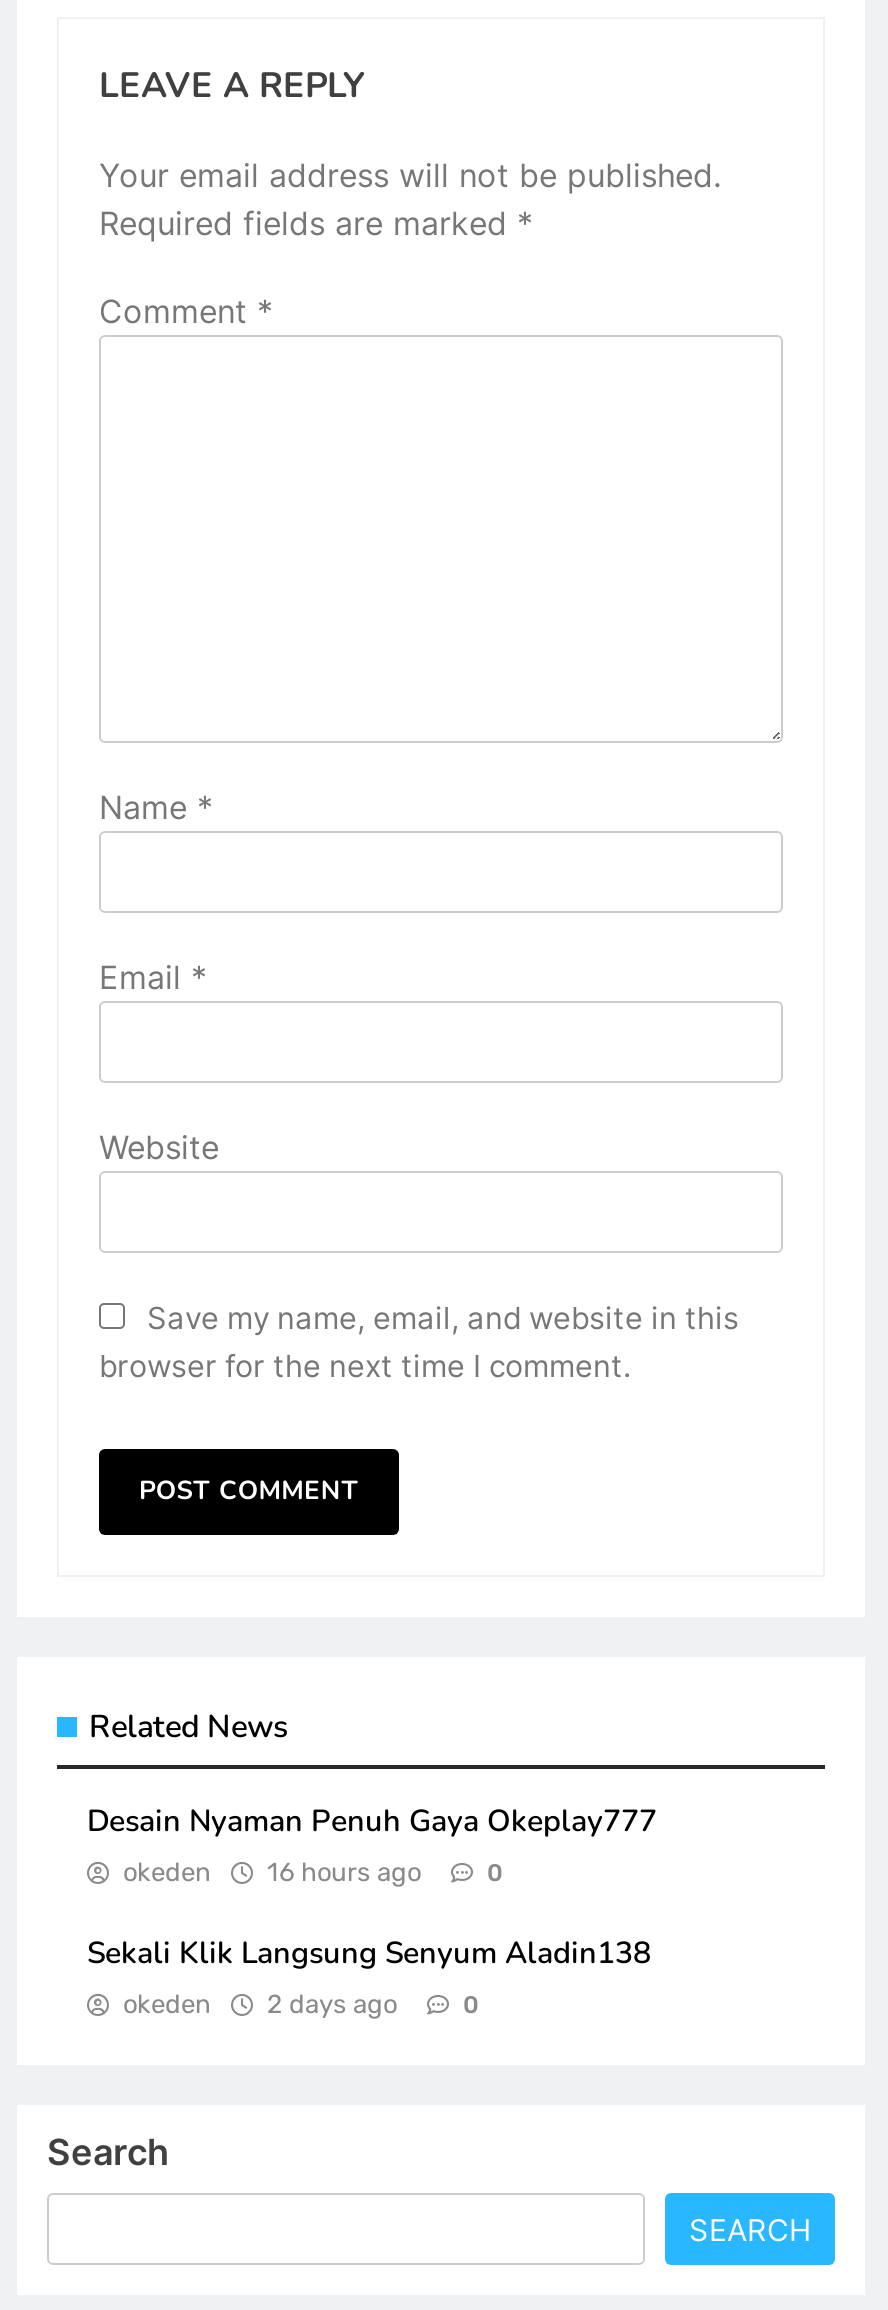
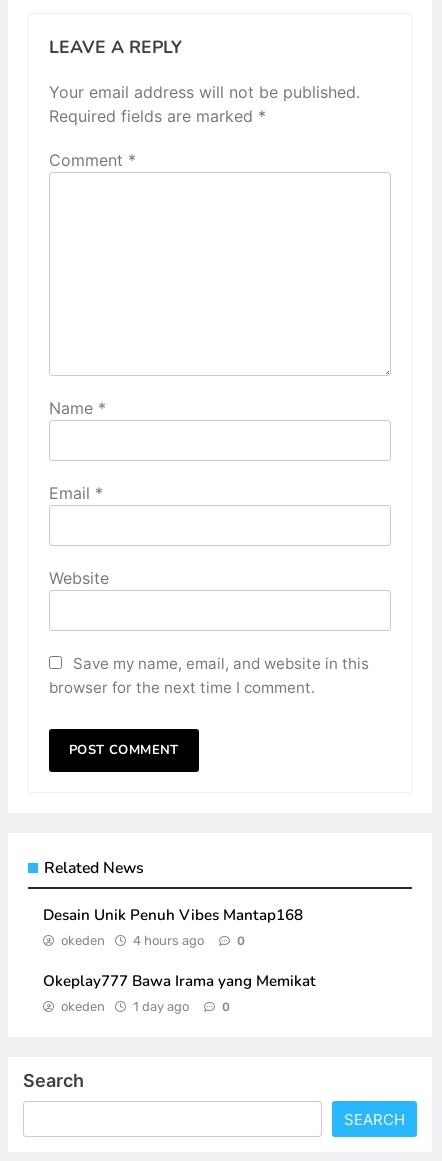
[87,1800,657,1840] Desain Nyaman Penuh Gaya Okeplay777 -> [43,905,303,925] Desain Unik Penuh Vibes Mantap168
[123,1856,421,1886] okeden 16 hours ago -> [61,933,204,948] okeden 4 hours ago
[87,1932,651,1972] Sekali Klik Langsung Senyum Aladin138 -> [43,971,316,991] Okeplay777 Bawa Irama yang Memikat
[123,1988,397,2018] okeden 2 days ago -> [61,999,189,1014] okeden 1 day ago

